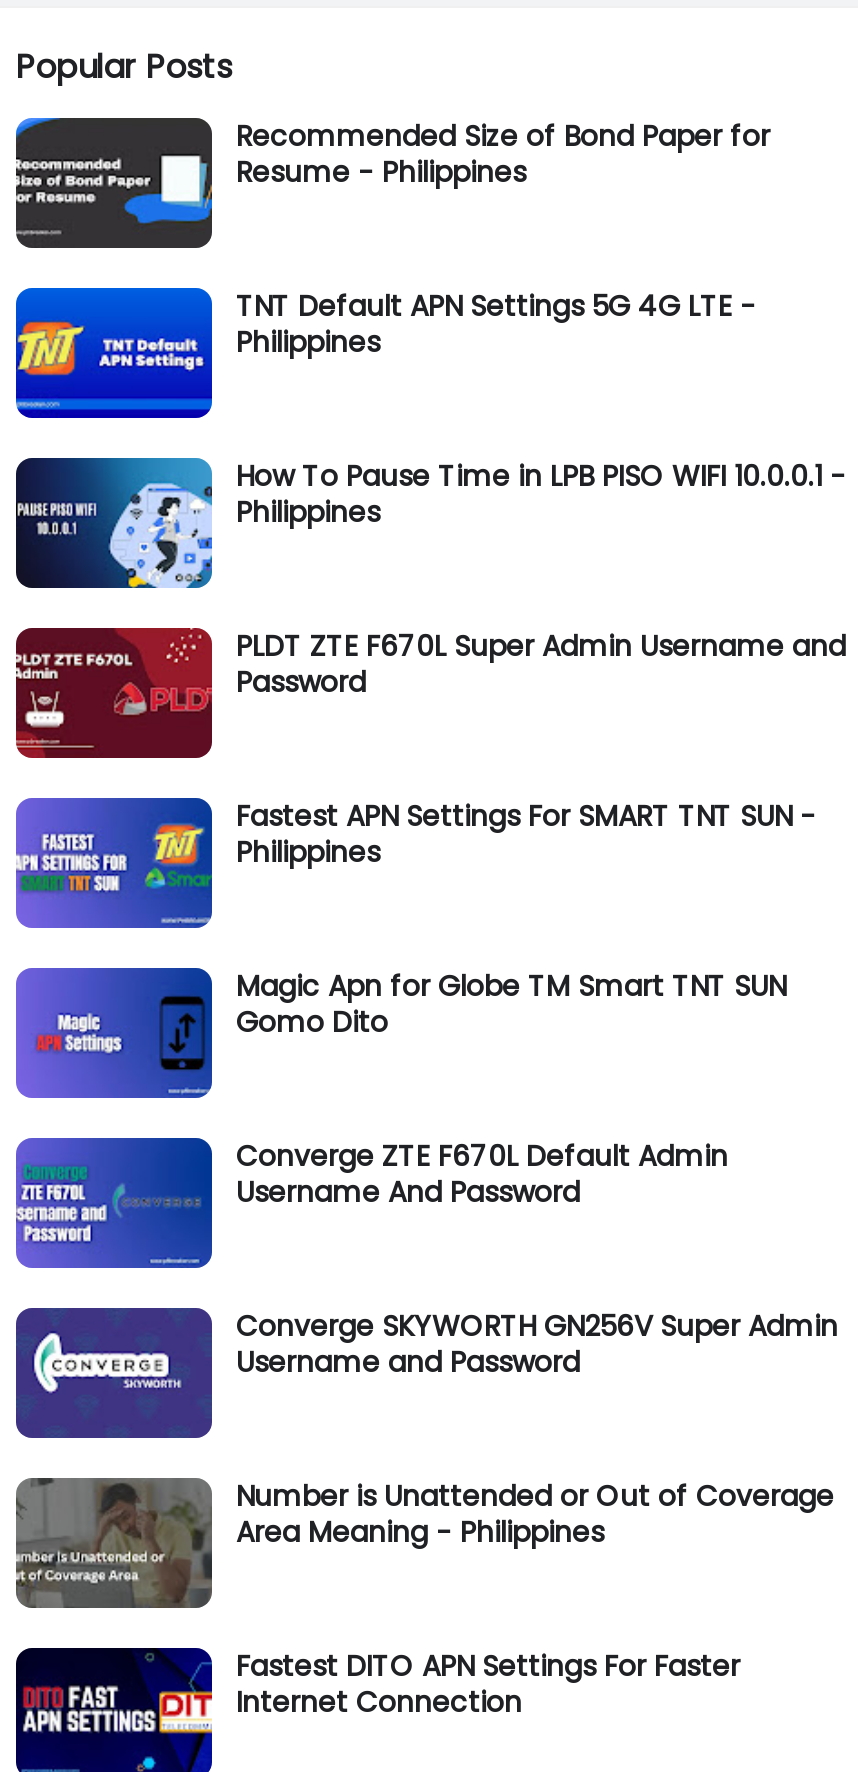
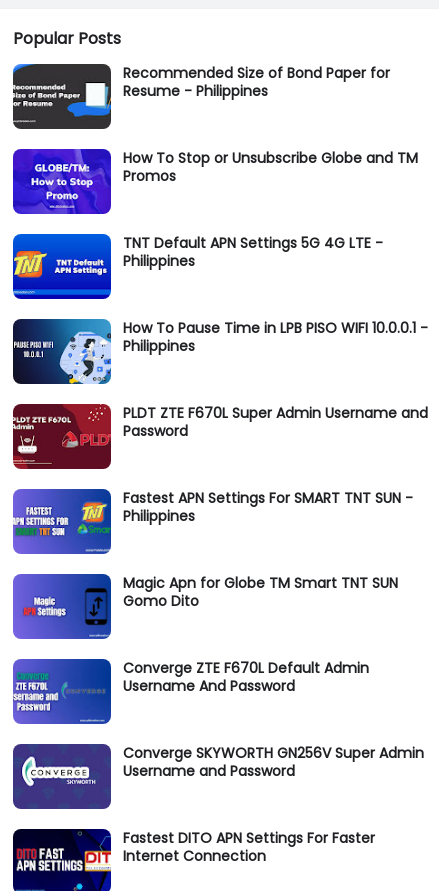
none -> [13,148,418,214] [image] | How To Stop or Unsubscribe Globe and TM | Promos
moved [14,286,846,1382] -> [12,233,428,781]: [image] | TNT Default APN Settings 5G 4G LTE - | Philippines | ... | Converge SKYWORTH GN256V Super Admin | Username and Password
[16,1476,834,1608] [image] | Number is Unattended or Out of Coverage | Area Meaning - Philippines -> none

